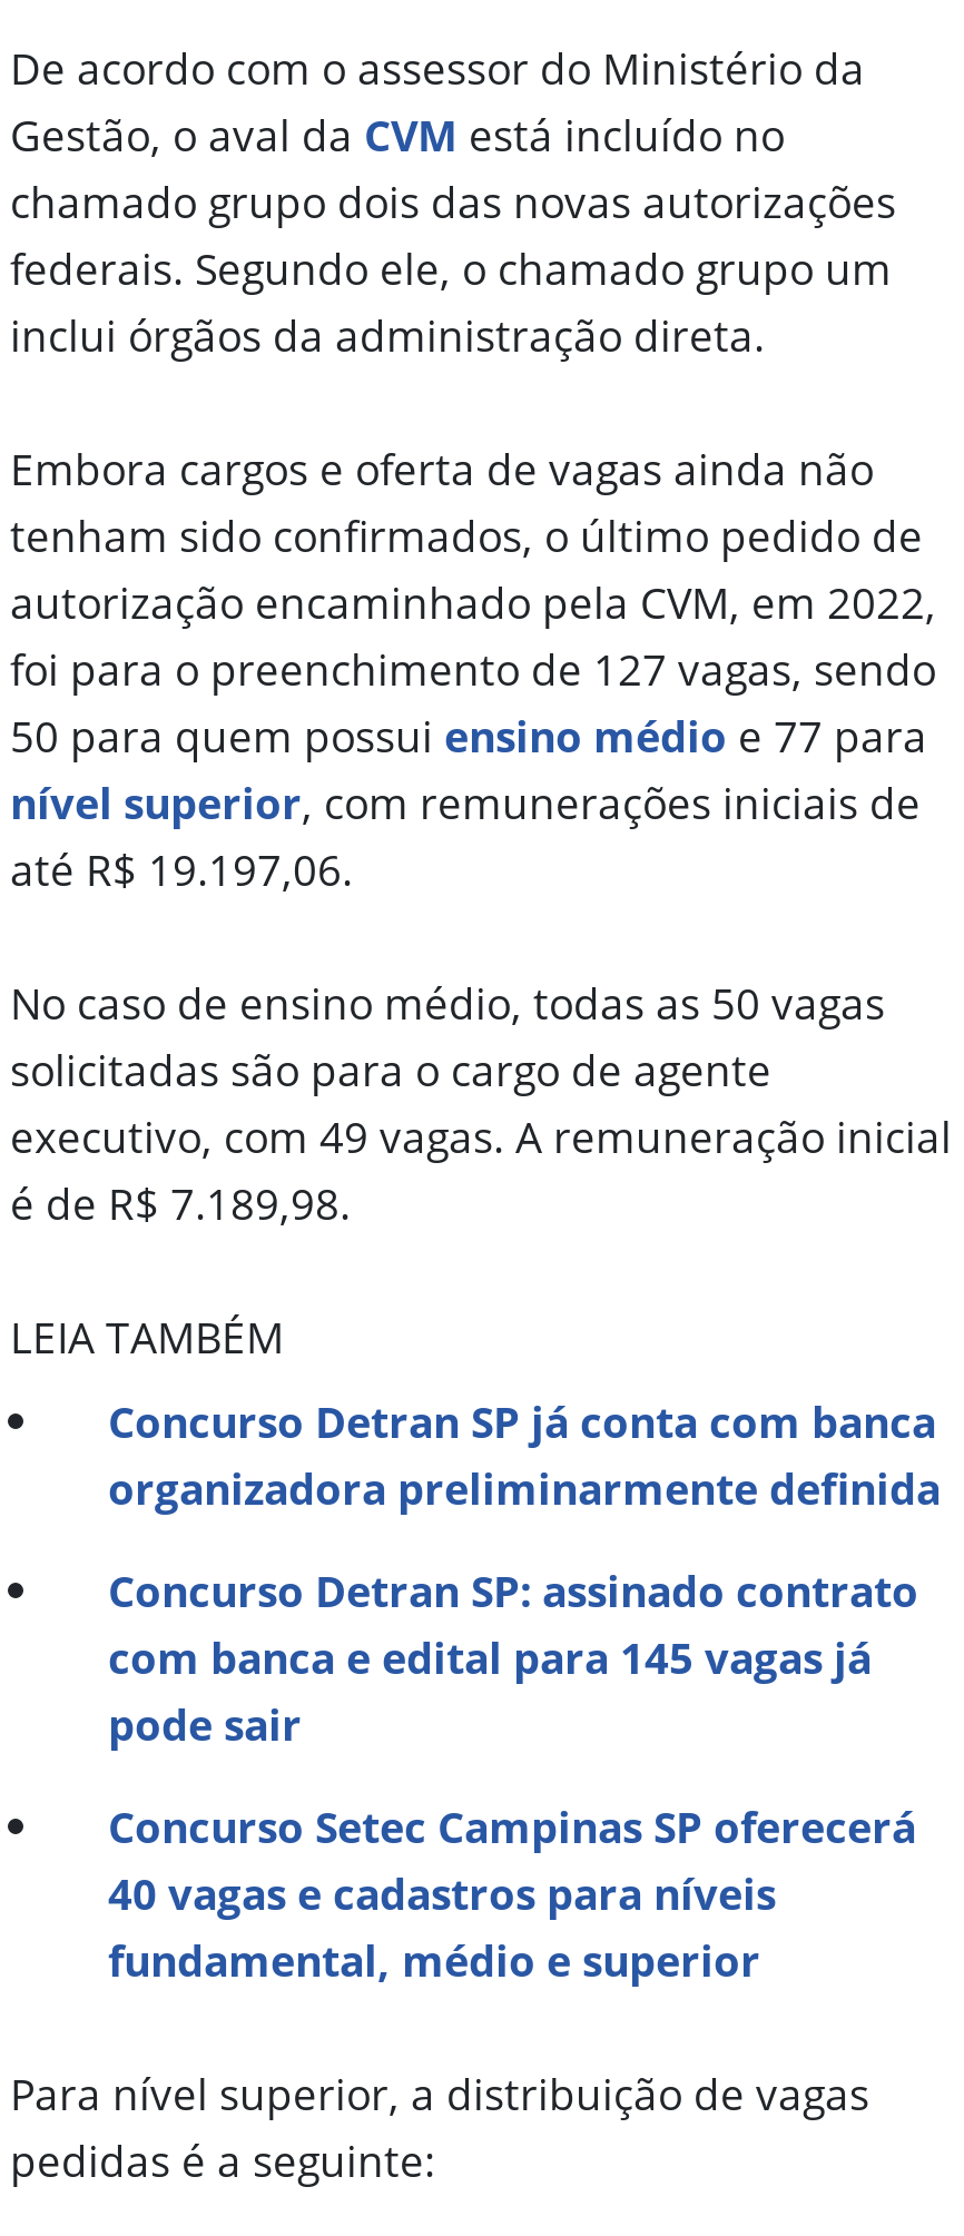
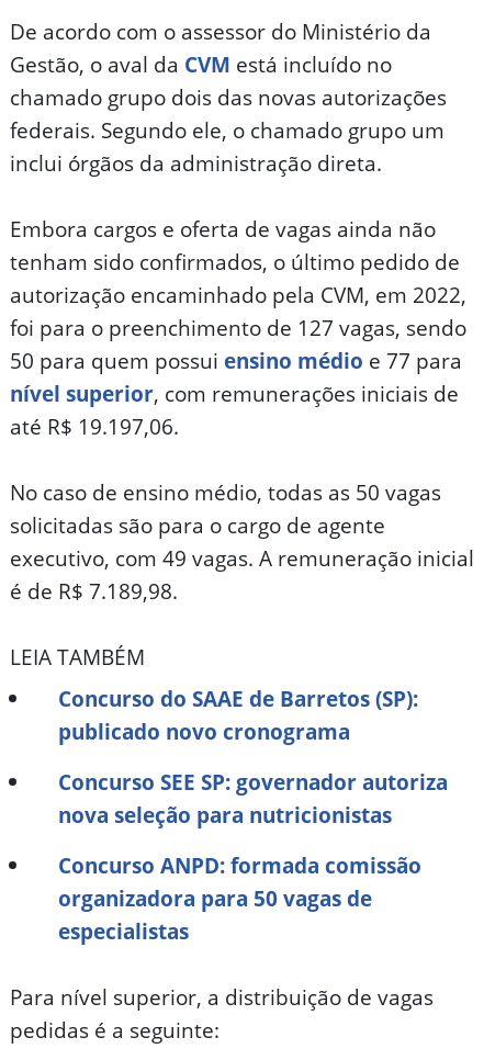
[108,1391,941,1518] Concurso Detran SP já conta com banca | organizadora preliminarmente definida -> [58,684,418,746] Concurso do SAAE de Barretos (SP): | publicado novo cronograma
[108,1560,918,1754] Concurso Detran SP: assinado contrato | com banca e edital para 145 vagas já | pode sair -> [58,767,448,830] Concurso SEE SP: governador autoriza | nova seleção para nutricionistas
[108,1796,916,1990] Concurso Setec Campinas SP oferecerá | 40 vagas e cadastros para níveis | fundamental, médio e superior -> [58,850,421,946] Concurso ANPD: formada comissão | organizadora para 50 vagas de | especialistas

